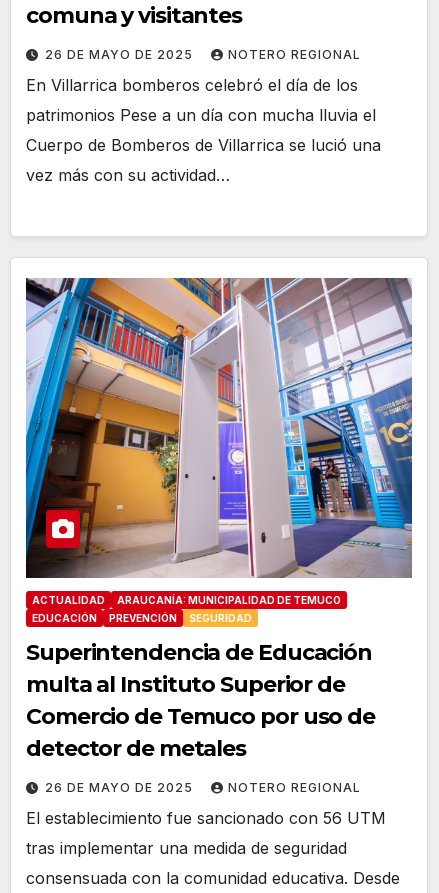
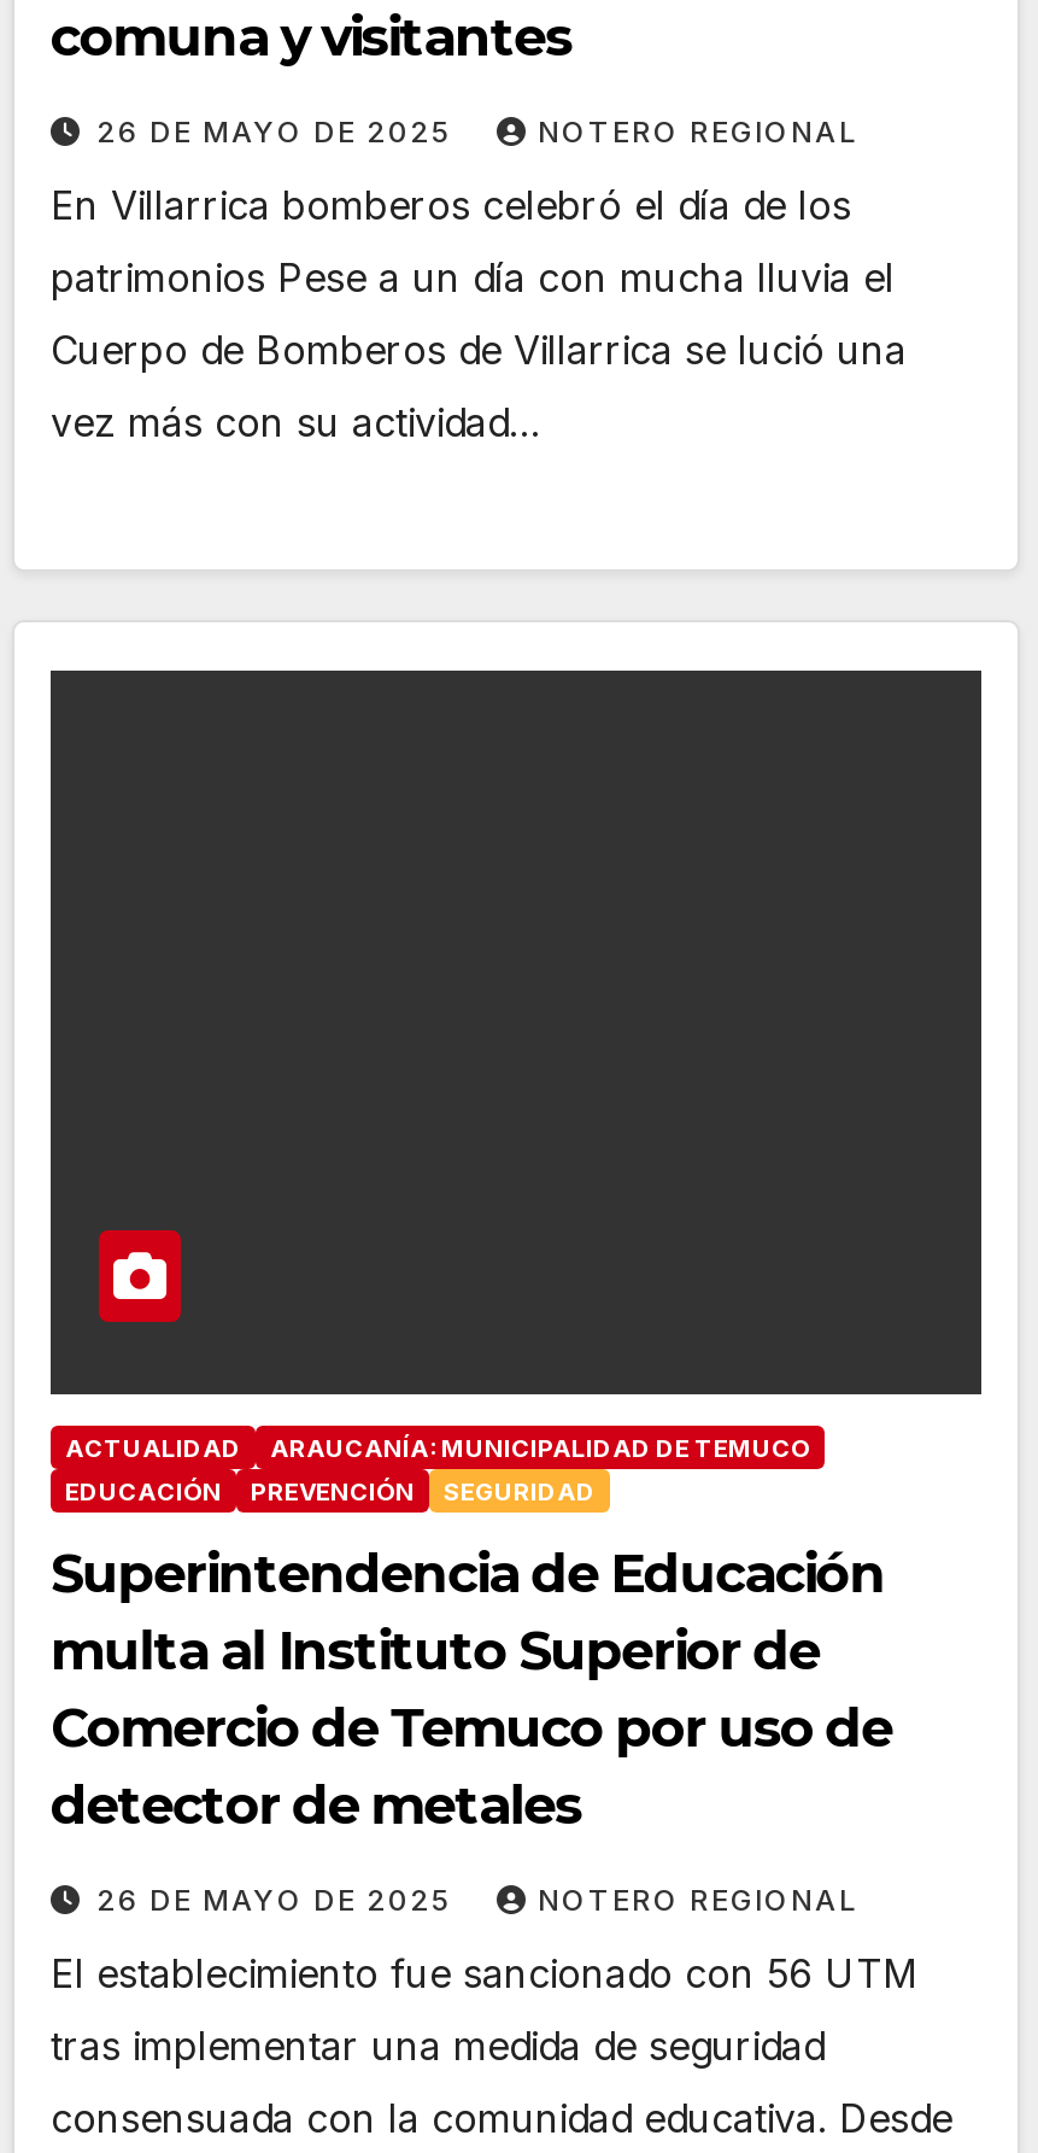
[25,277,413,578] [image] -> none

